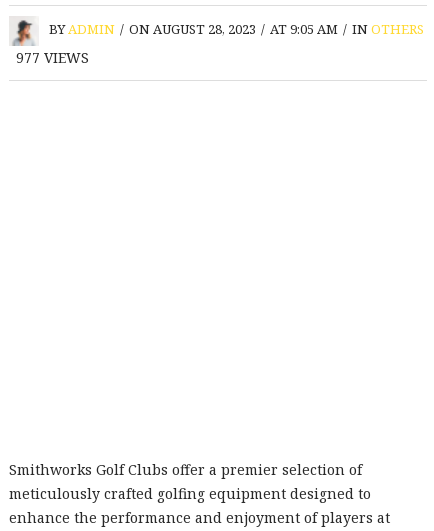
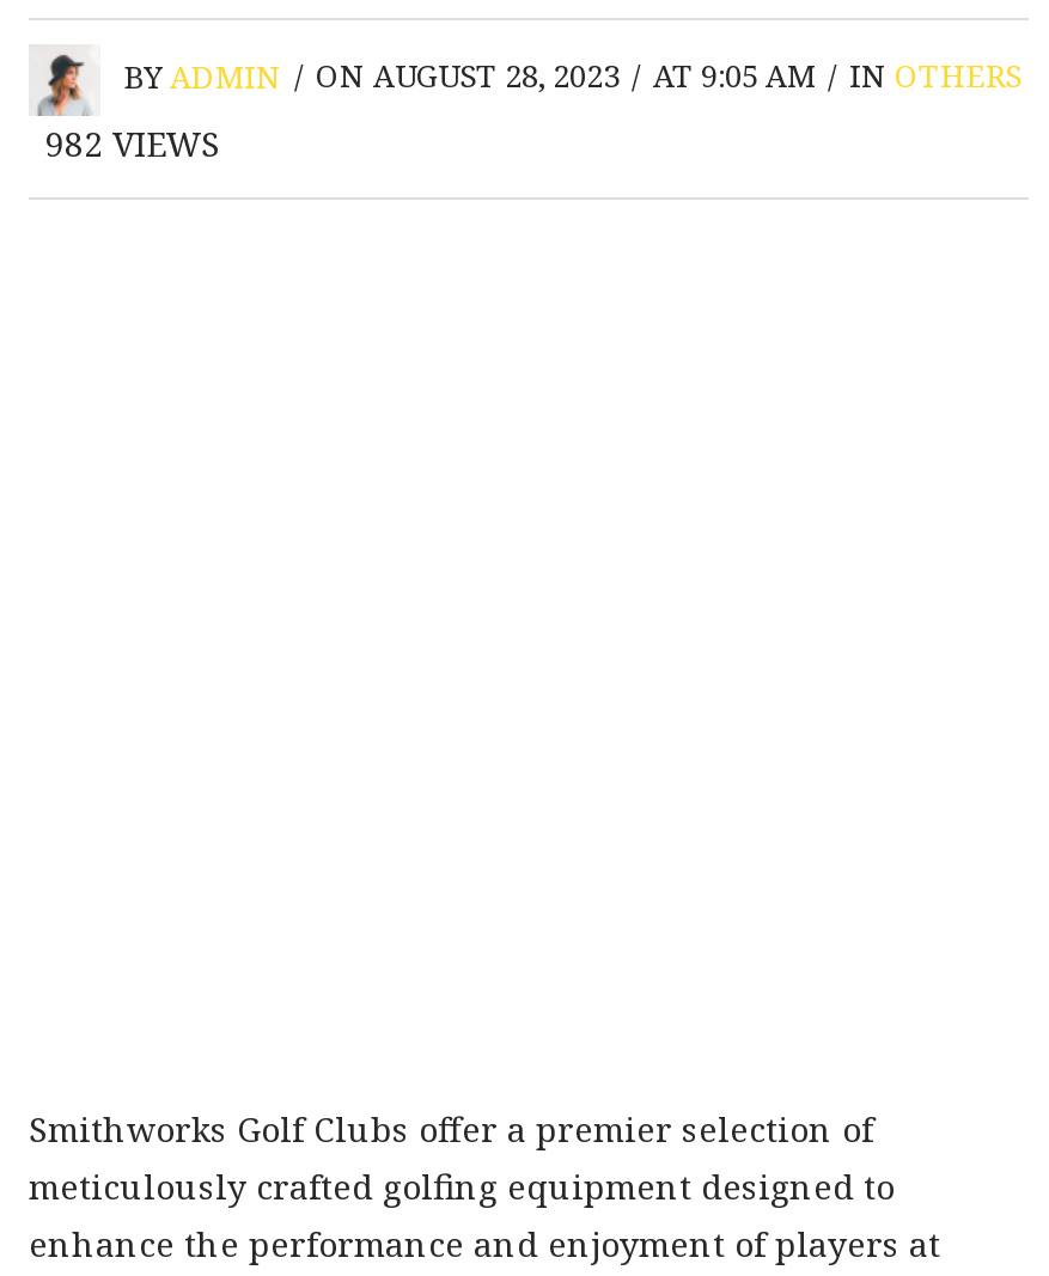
[16,48,89,67] 977 VIEWS -> [45,120,220,166] 982 VIEWS

